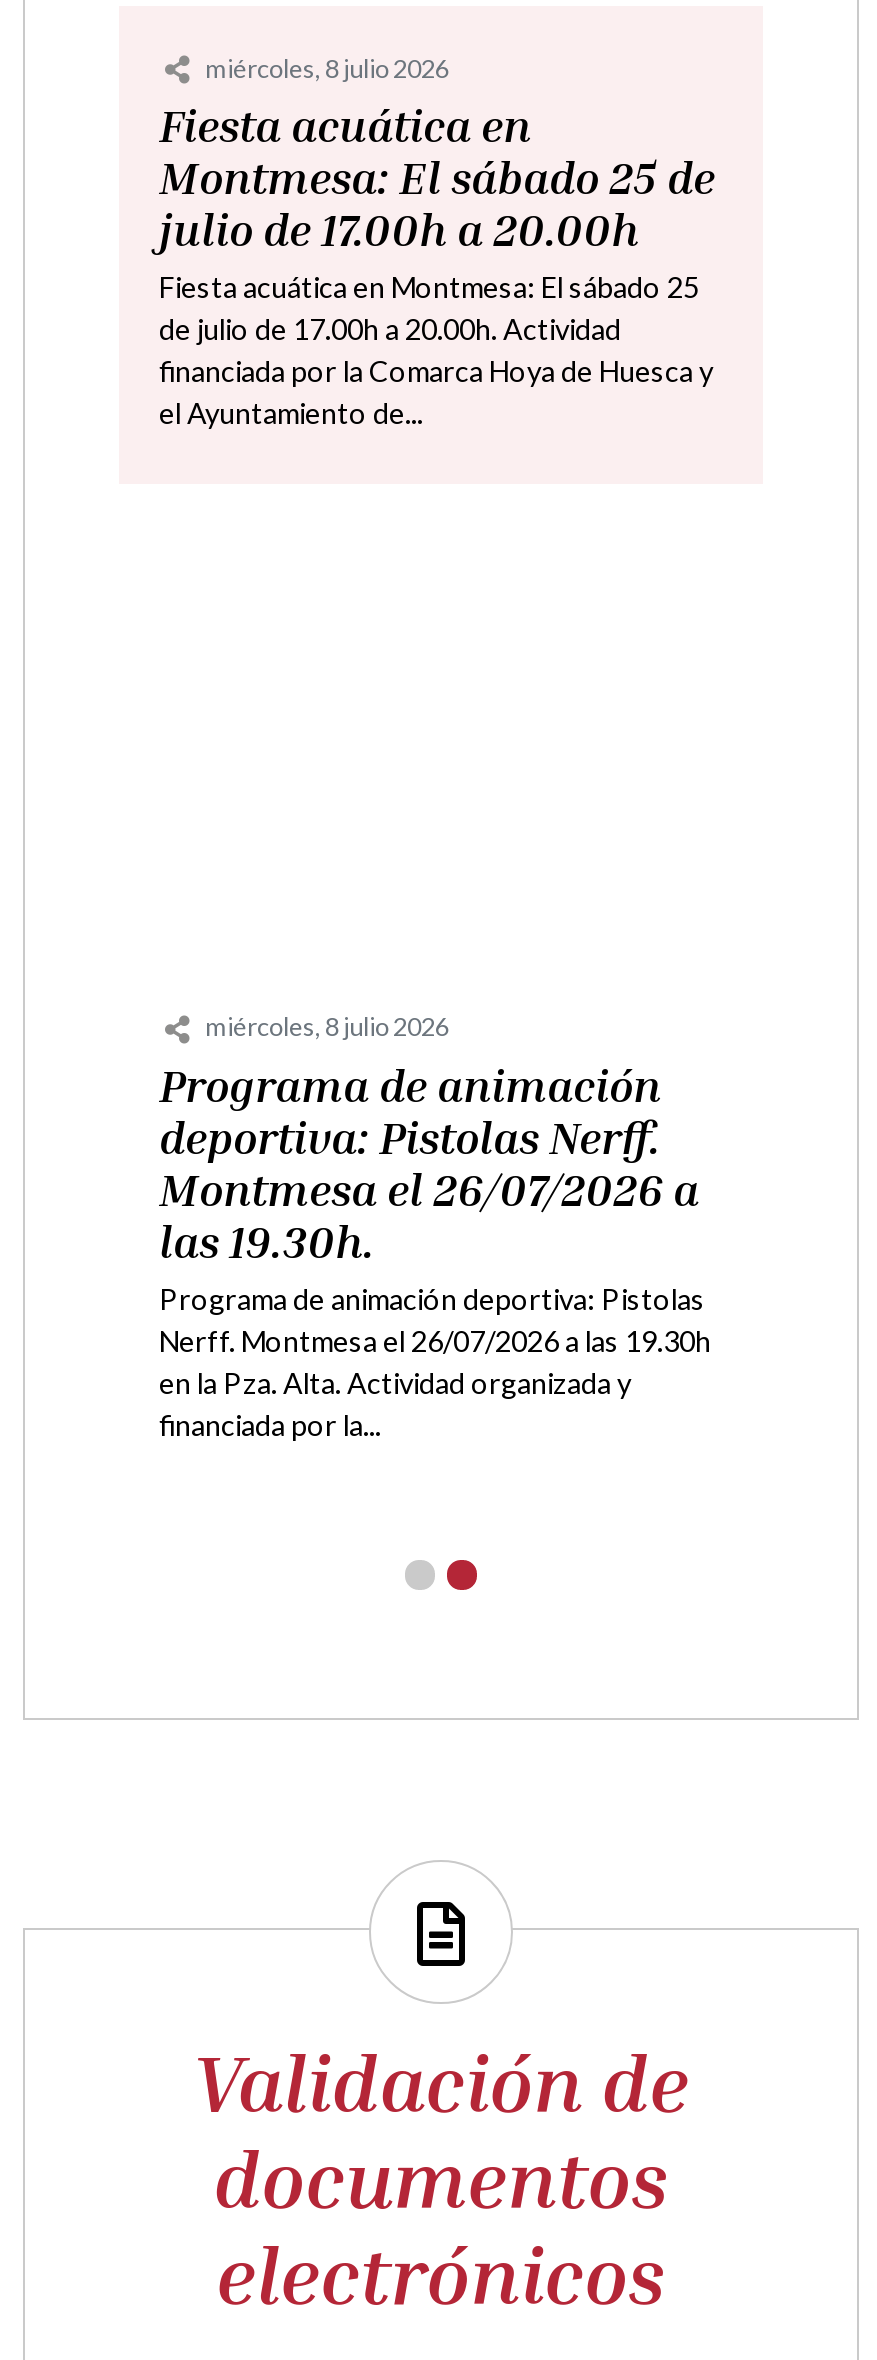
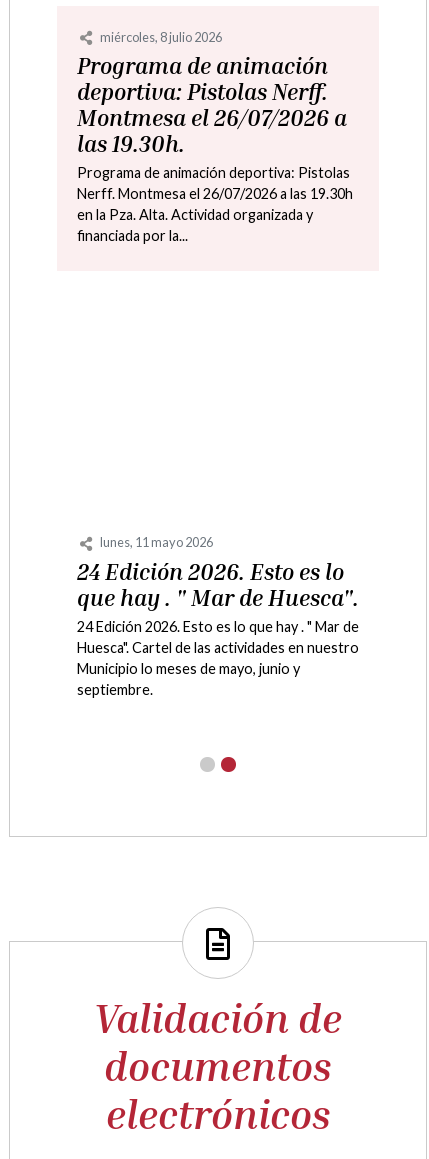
[159,99,715,431] Fiesta acuática en | Montmesa: El sábado 25 de | julio de 17.00h a 20.00h | Fiesta acuática en Montmesa: El sábado 25 | de julio de 17.00h a 20.00h. Actividad | financiada por la Comarca Hoya de Huesca y | el Ayuntamiento de... -> none
[205,1011,449,1043] miércoles, 8 julio 2026 -> none
moved [159,1058,711,1442] -> [77,52,353,244]: Programa de animación | deportiva: Pistolas Nerff. | Montmesa el 26/07/2026 a | las 19.30h. | Programa de animación deportiva: Pistolas | Nerff. Montmesa el 26/07/2026 a las 19.30h | en la Pza. Alta. Actividad organizada y | financiada por la...
none -> [77,534,359,698] lunes, 11 mayo 2026 | 24 Edición 2026. Esto es lo | que hay . " Mar de Huesca". | 24 Edición 2026. Esto es lo que hay . " Mar de | Huesca". Cartel de las actividades en nuestro | Municipio lo meses de mayo, junio y | septiembre.

